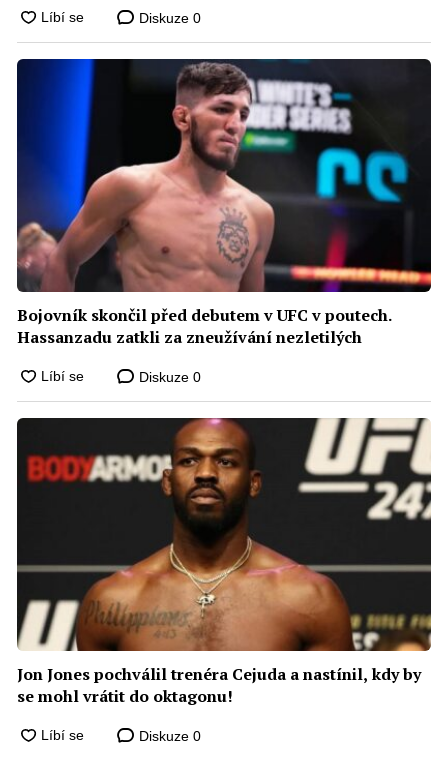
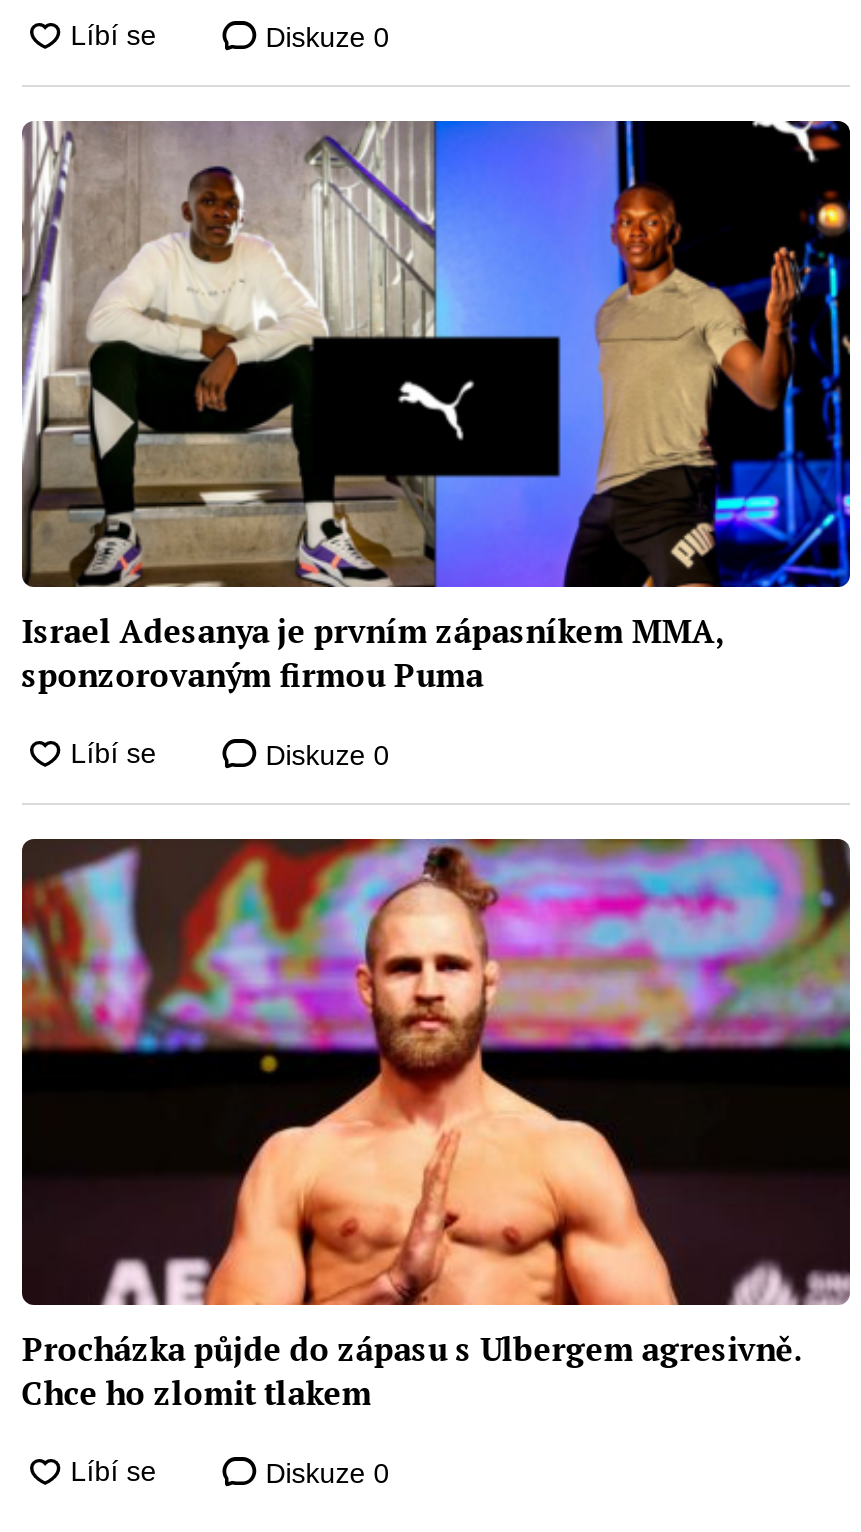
[16,58,432,348] [image] | Bojovník skončil před debutem v UFC v poutech. | Hassanzadu zatkli za zneužívání nezletilých -> [20,118,852,697] [image] | Israel Adesanya je prvním zápasníkem MMA, | sponzorovaným firmou Puma
[16,417,432,707] [image] | Jon Jones pochválil trenéra Cejuda a nastínil, kdy by | se mohl vrátit do oktagonu! -> [20,838,852,1415] [image] | Procházka půjde do zápasu s Ulbergem agresivně. | Chce ho zlomit tlakem

